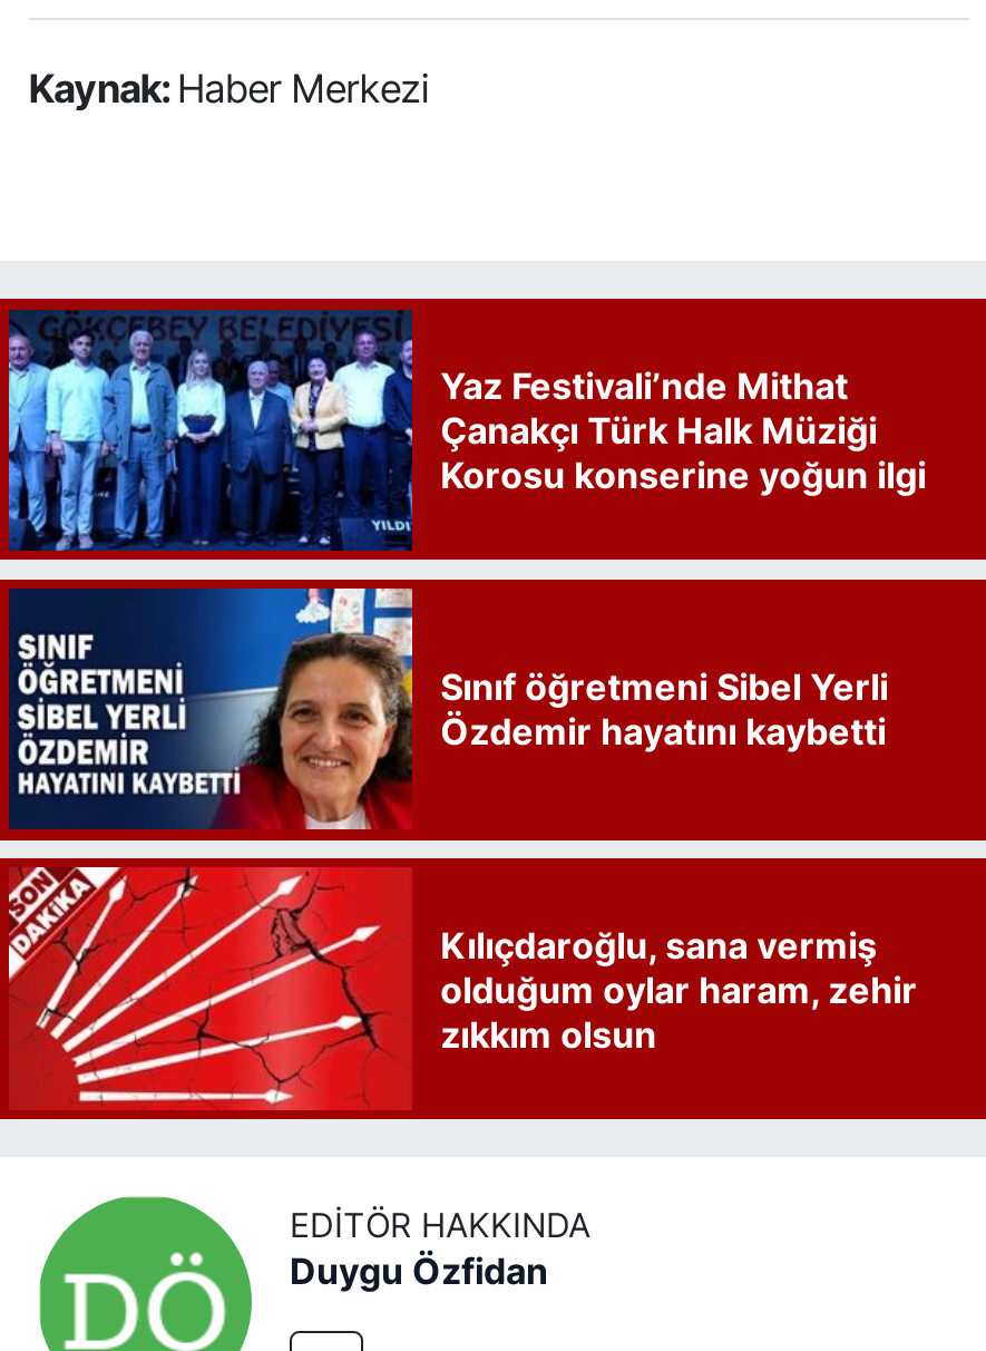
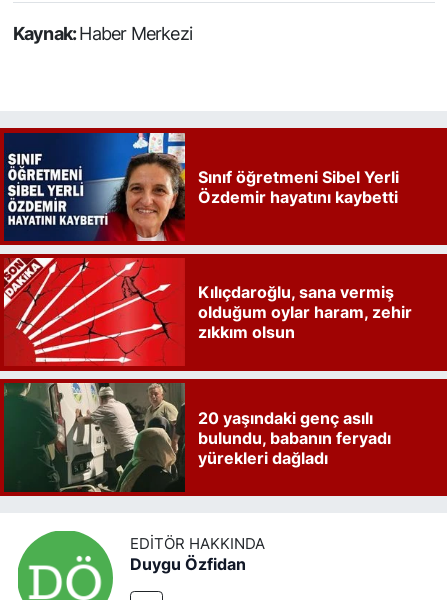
[7,308,926,553] [image] | Yaz Festivali’nde Mithat | Çanakçı Türk Halk Müziği | Korosu konserine yoğun ilgi -> none
moved [0,584,917,1056] -> [0,131,412,342]: [image] | Sınıf öğretmeni Sibel Yerli | Özdemir hayatını kaybetti | Kılıçdaroğlu, sana vermiş | olduğum oylar haram, zehir | zıkkım olsun
none -> [3,382,391,493] [image] | 20 yaşındaki genç asılı | bulundu, babanın feryadı | yürekleri dağladı

